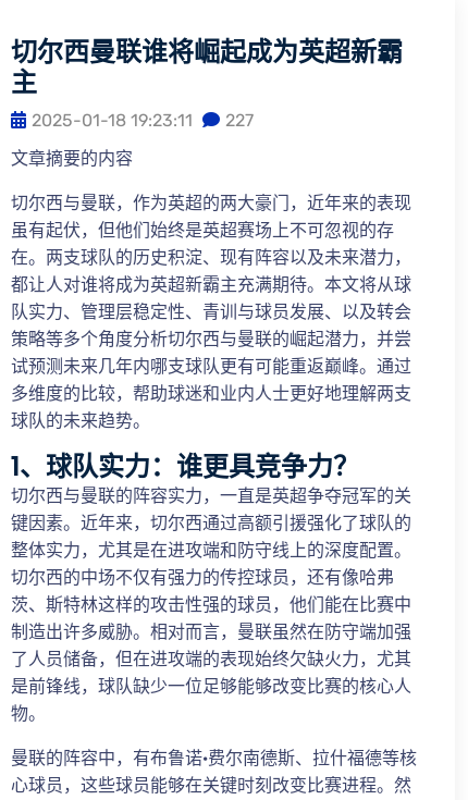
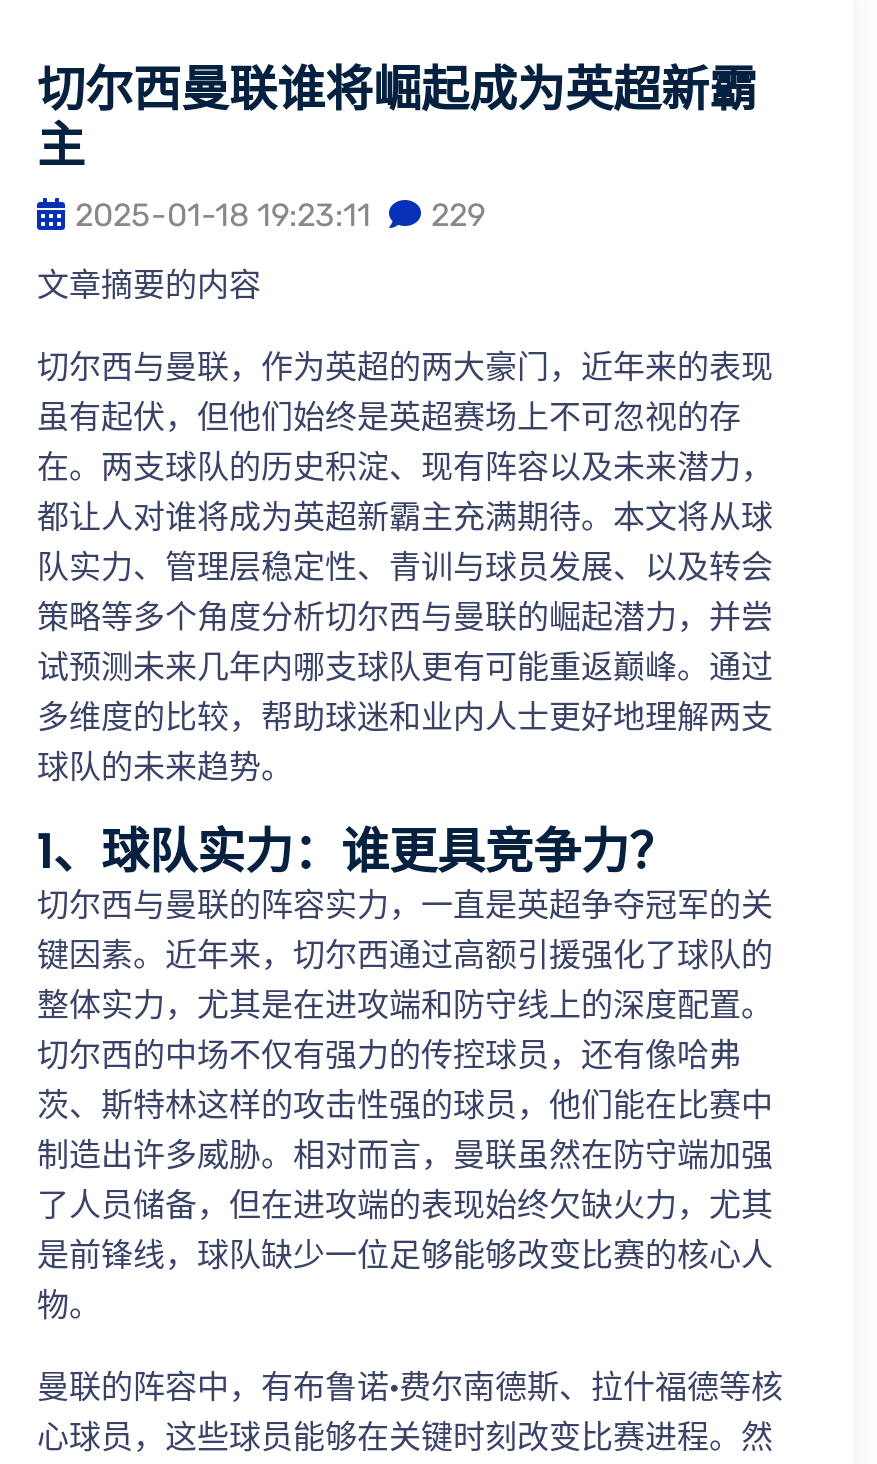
[32,110,254,131] 2025-01-18 19:23:11 227 -> [75,197,485,235] 2025-01-18 19:23:11 229

